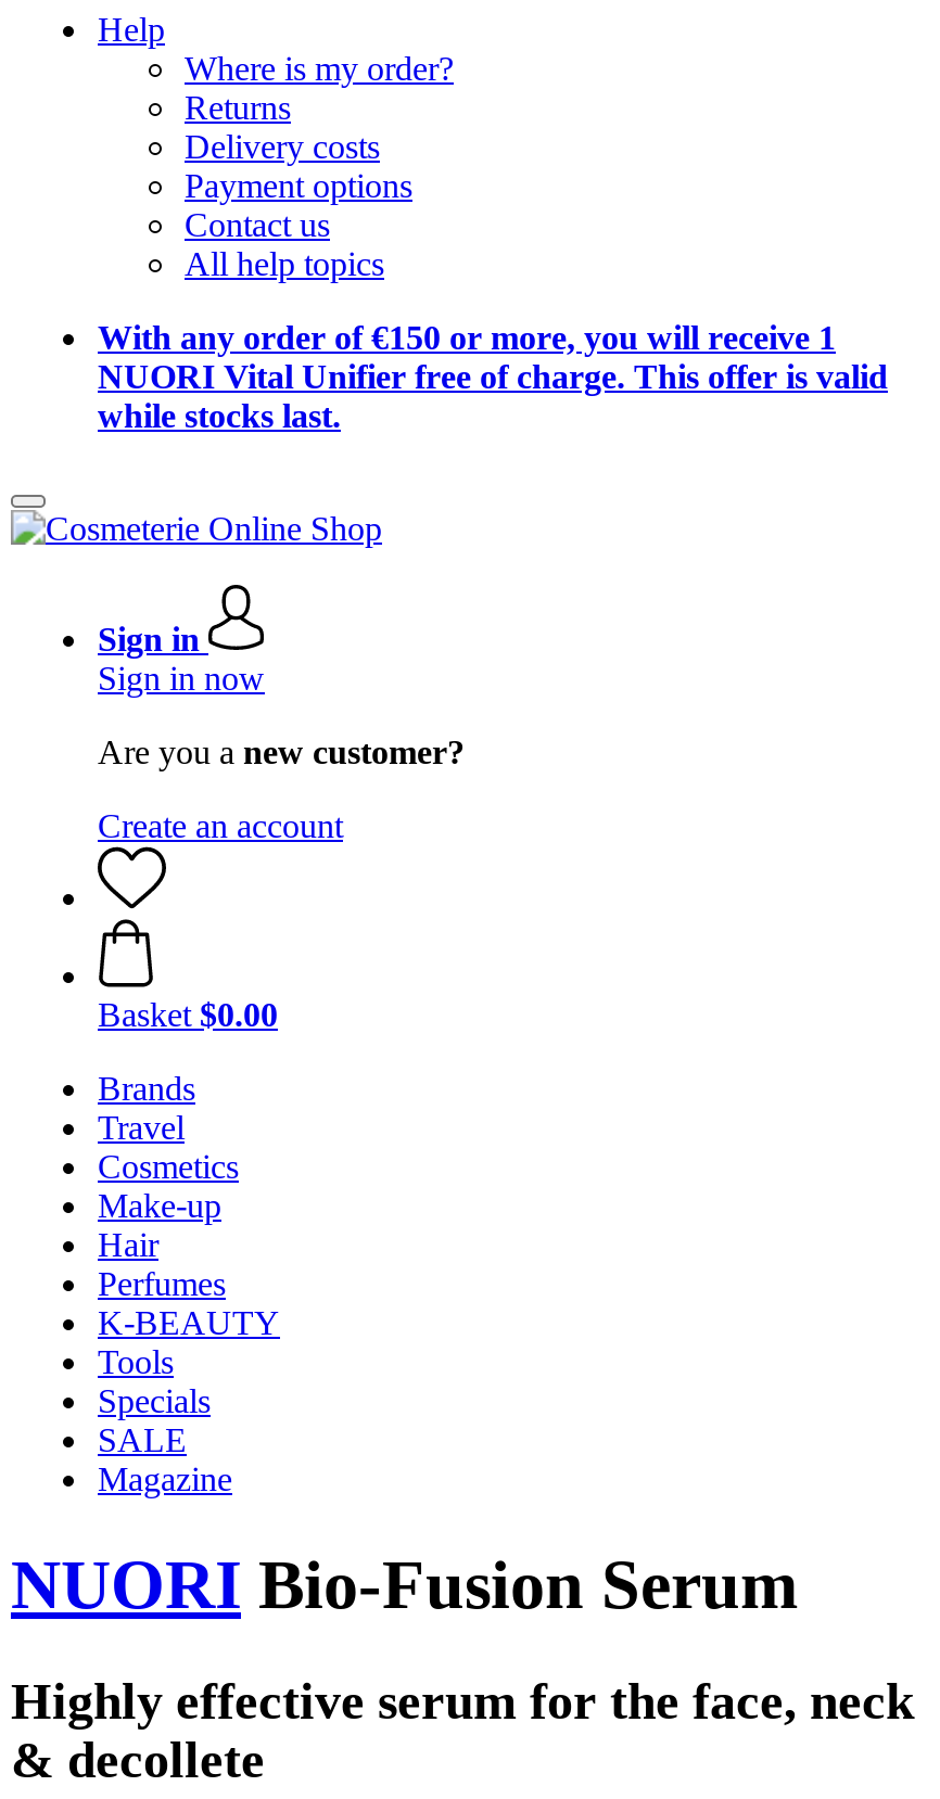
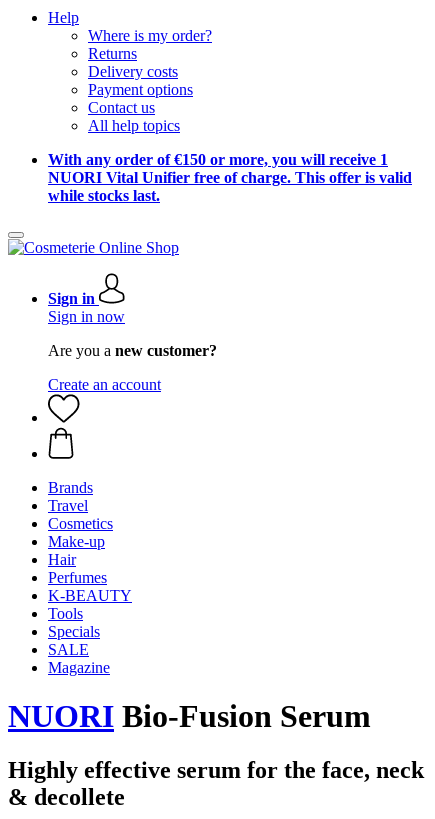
[98,996,278,1033] Basket $0.00 -> none

